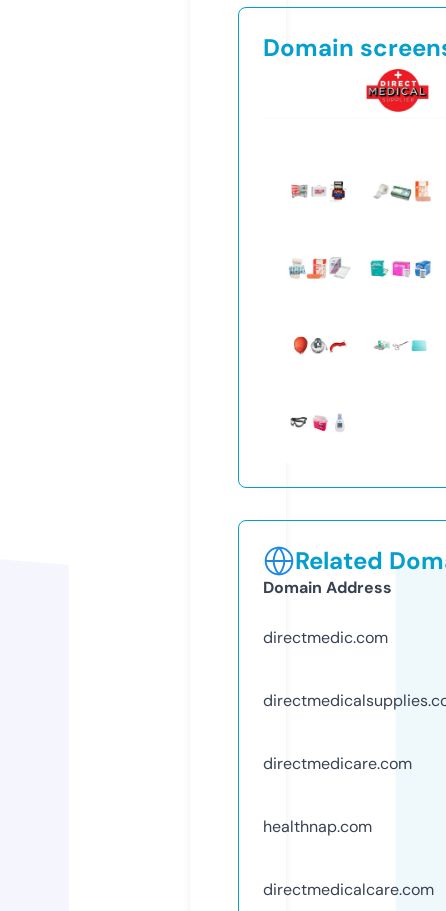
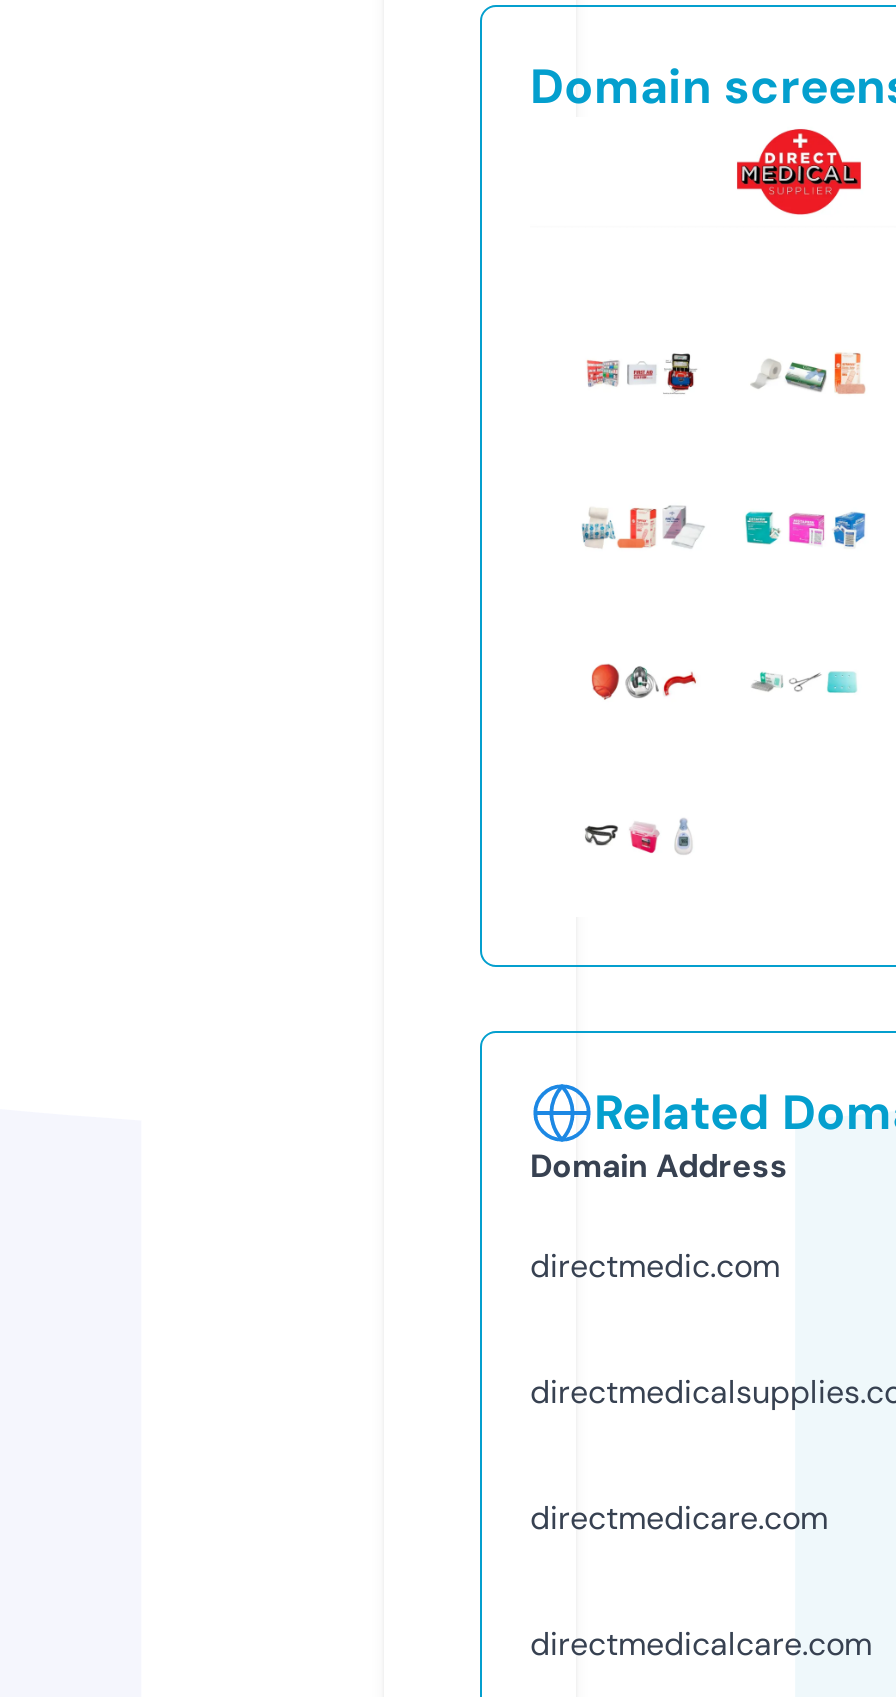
[263,816,372,837] healthnap.com -> none

